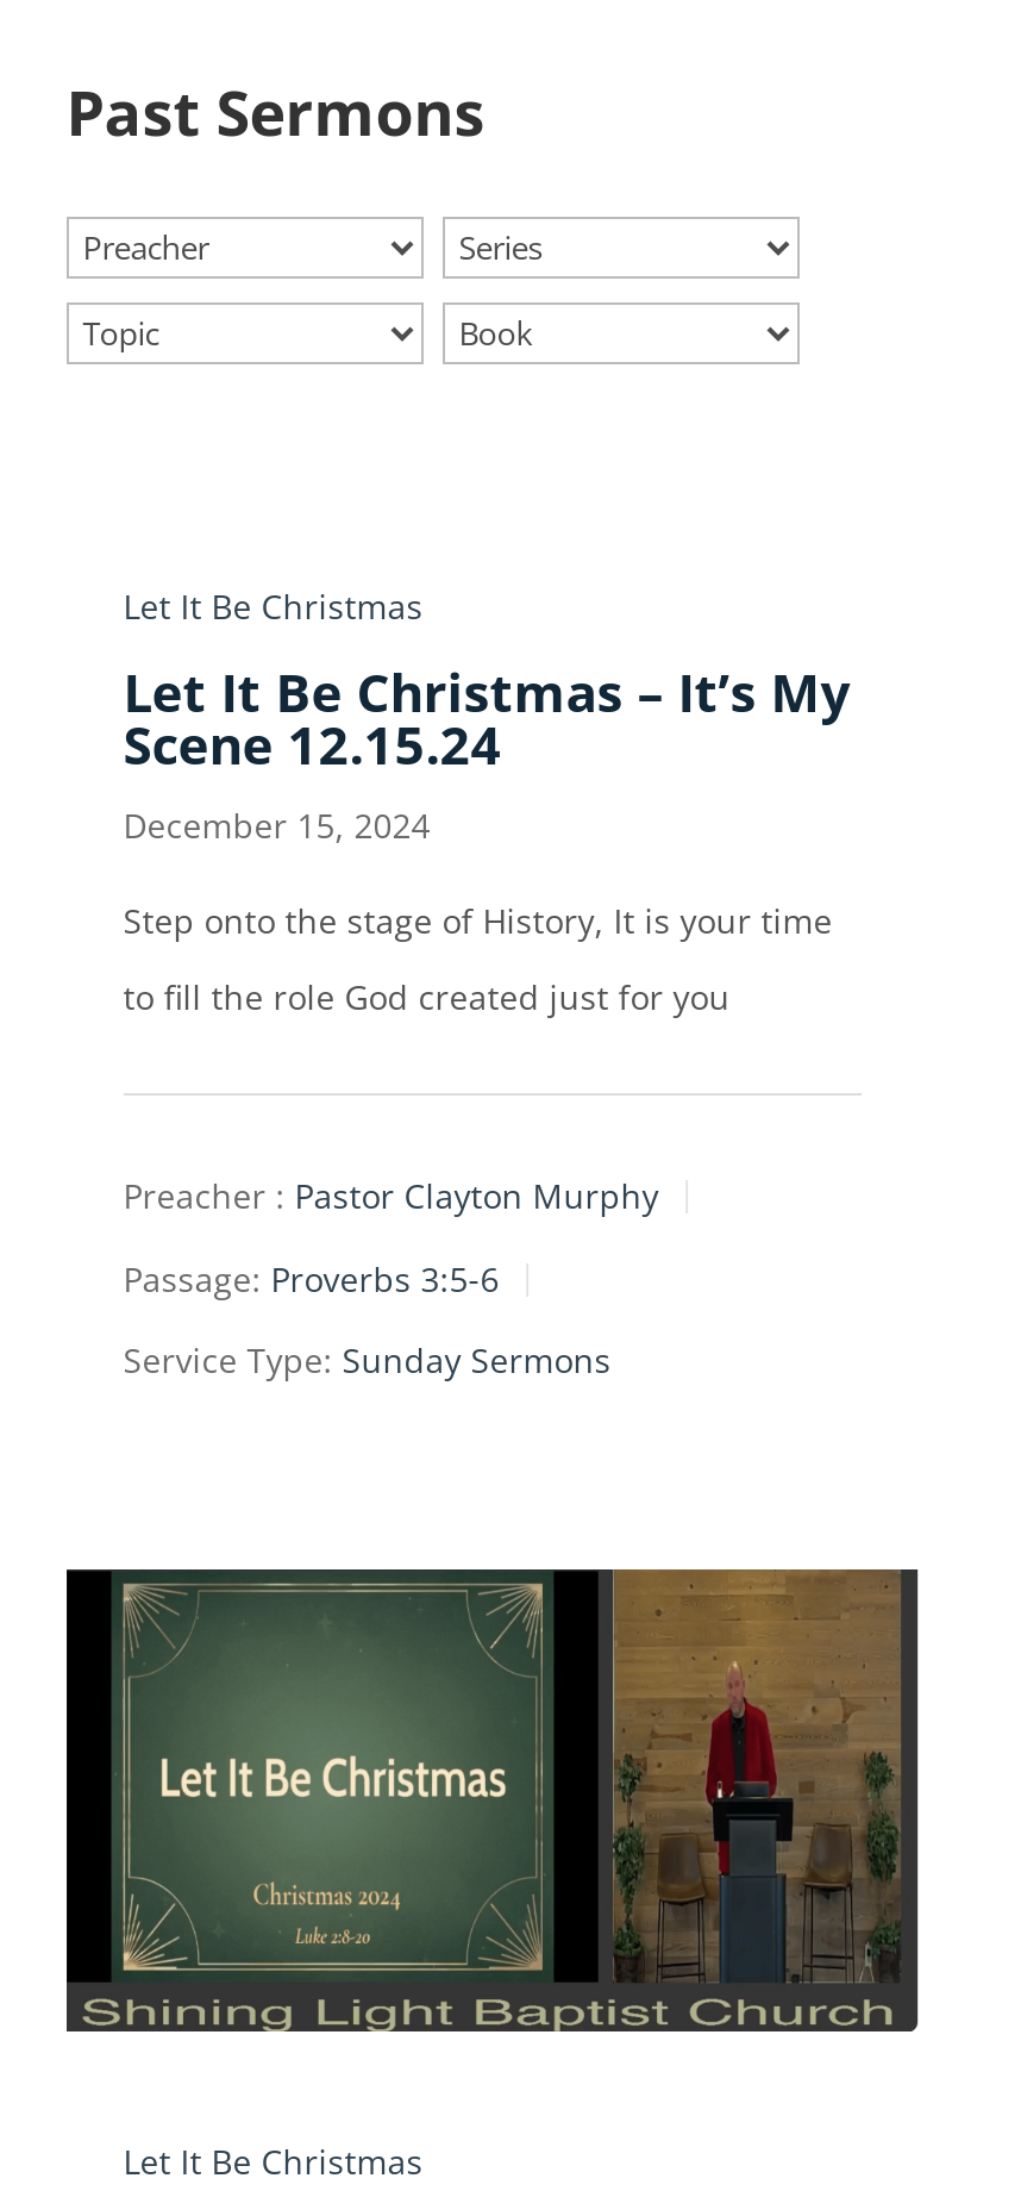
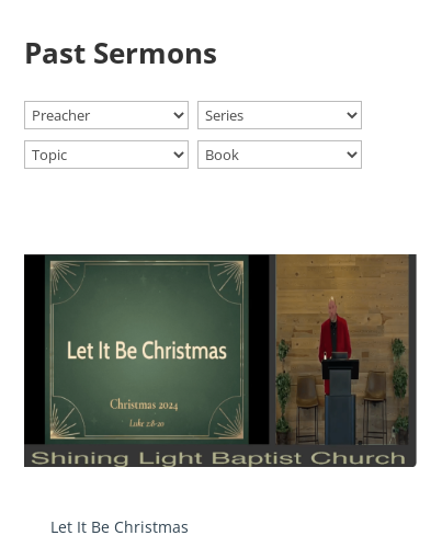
[123,585,852,1021] Let It Be Christmas | Let It Be Christmas – It’s My | Scene 12.15.24 | December 15, 2024 | Step onto the stage of History, It is your time | to fill the role God created just for you -> none
[123,1173,659,1382] Preacher : Pastor Clayton Murphy | Passage: Proverbs 3:5-6 | Service Type: Sunday Sermons -> none

